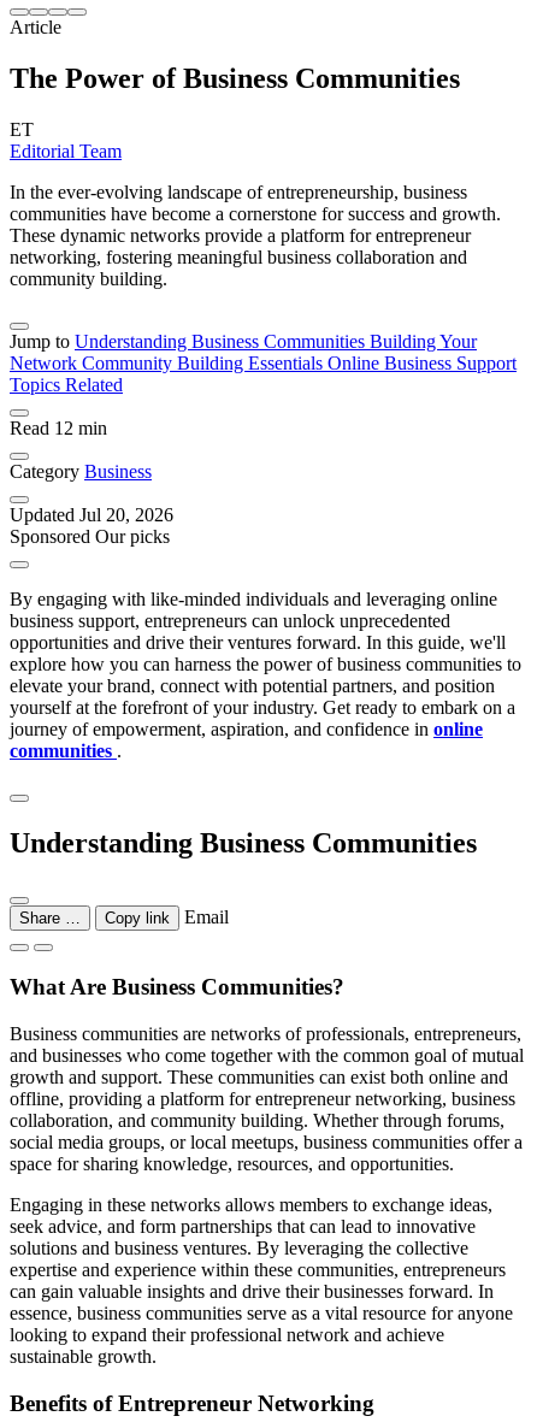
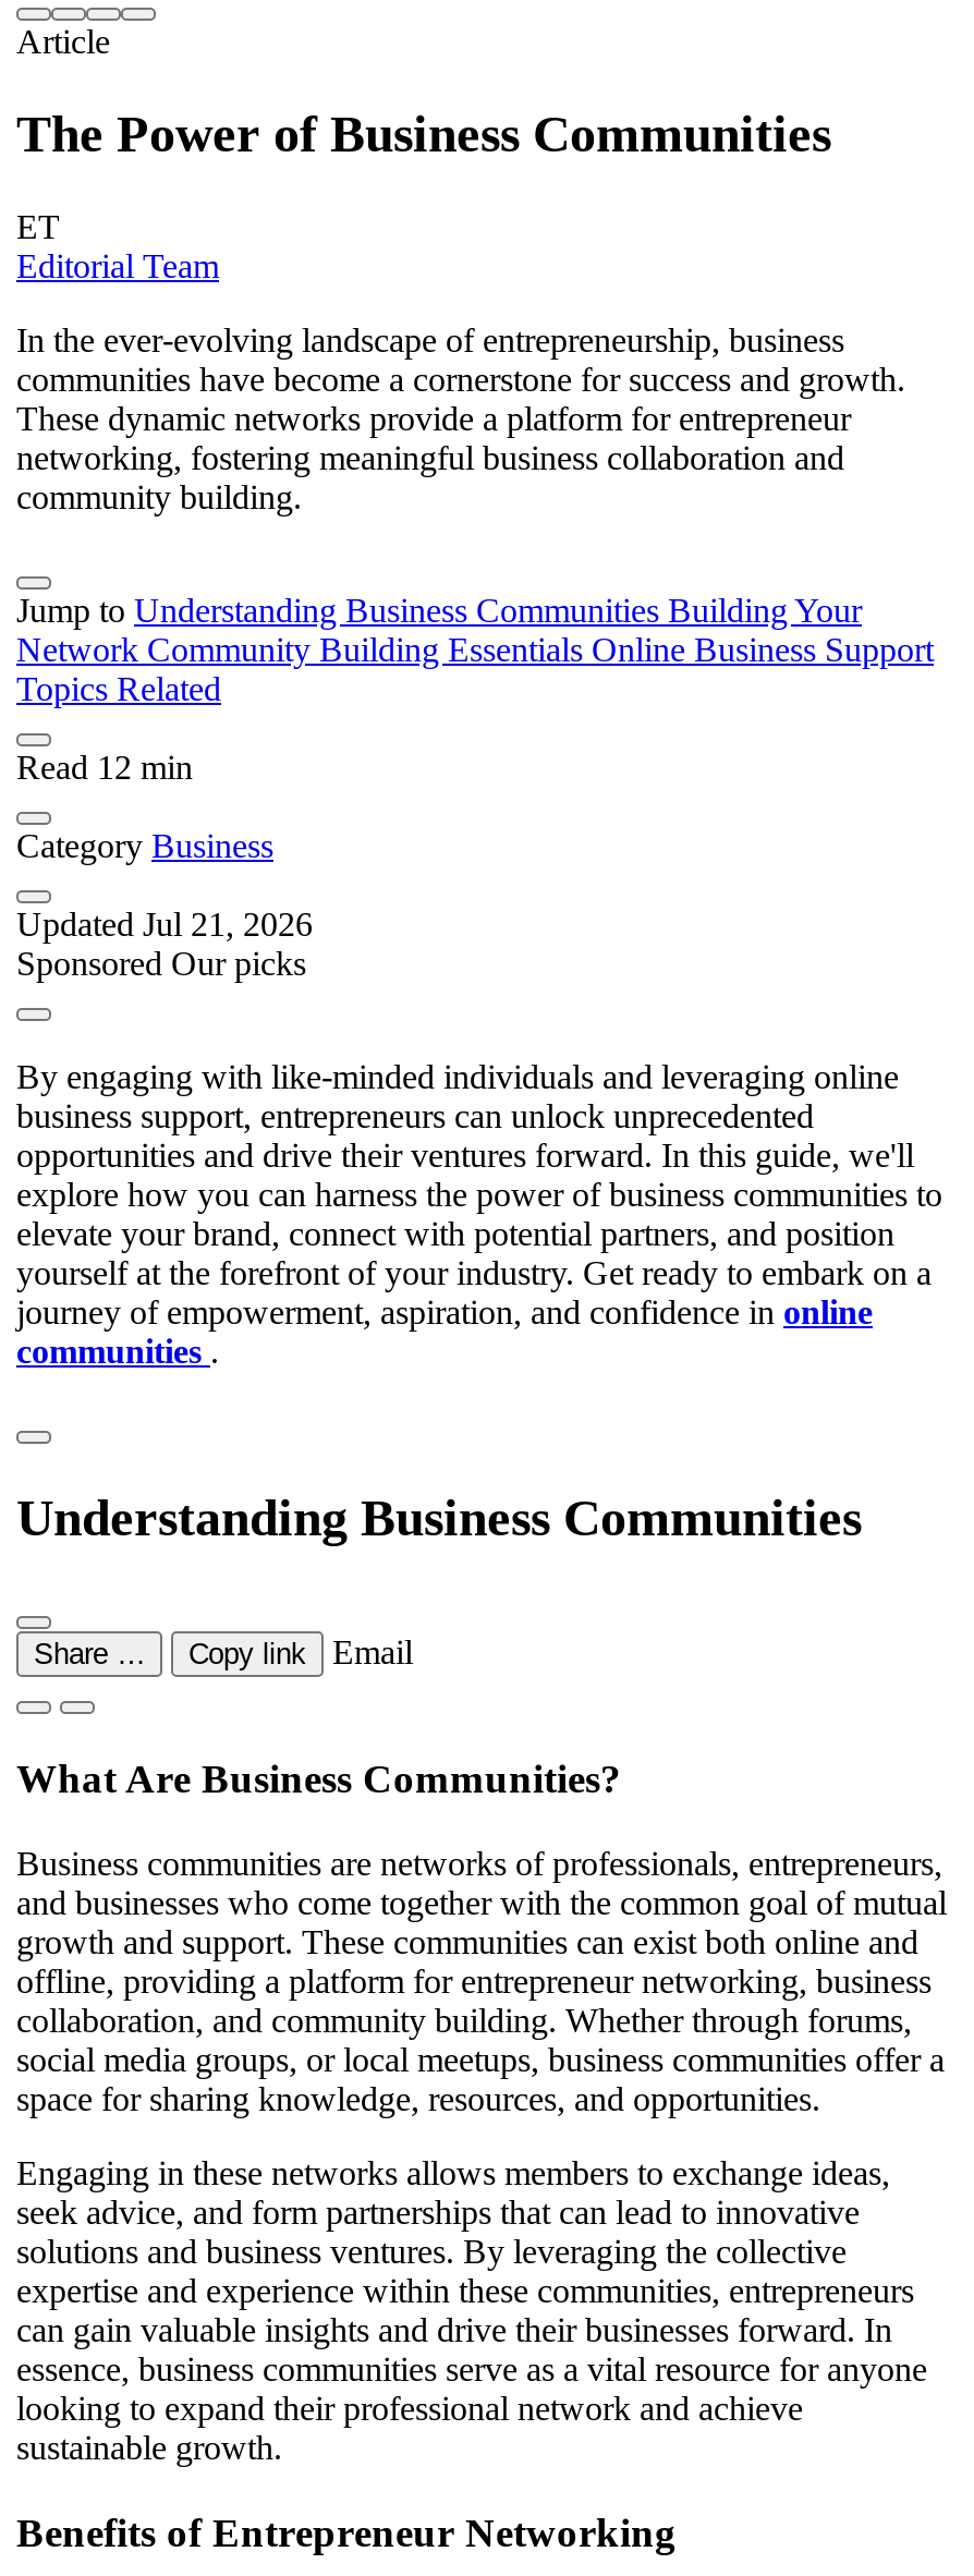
[10,504,173,525] Updated Jul 20, 2026 -> [16,905,313,942] Updated Jul 21, 2026

